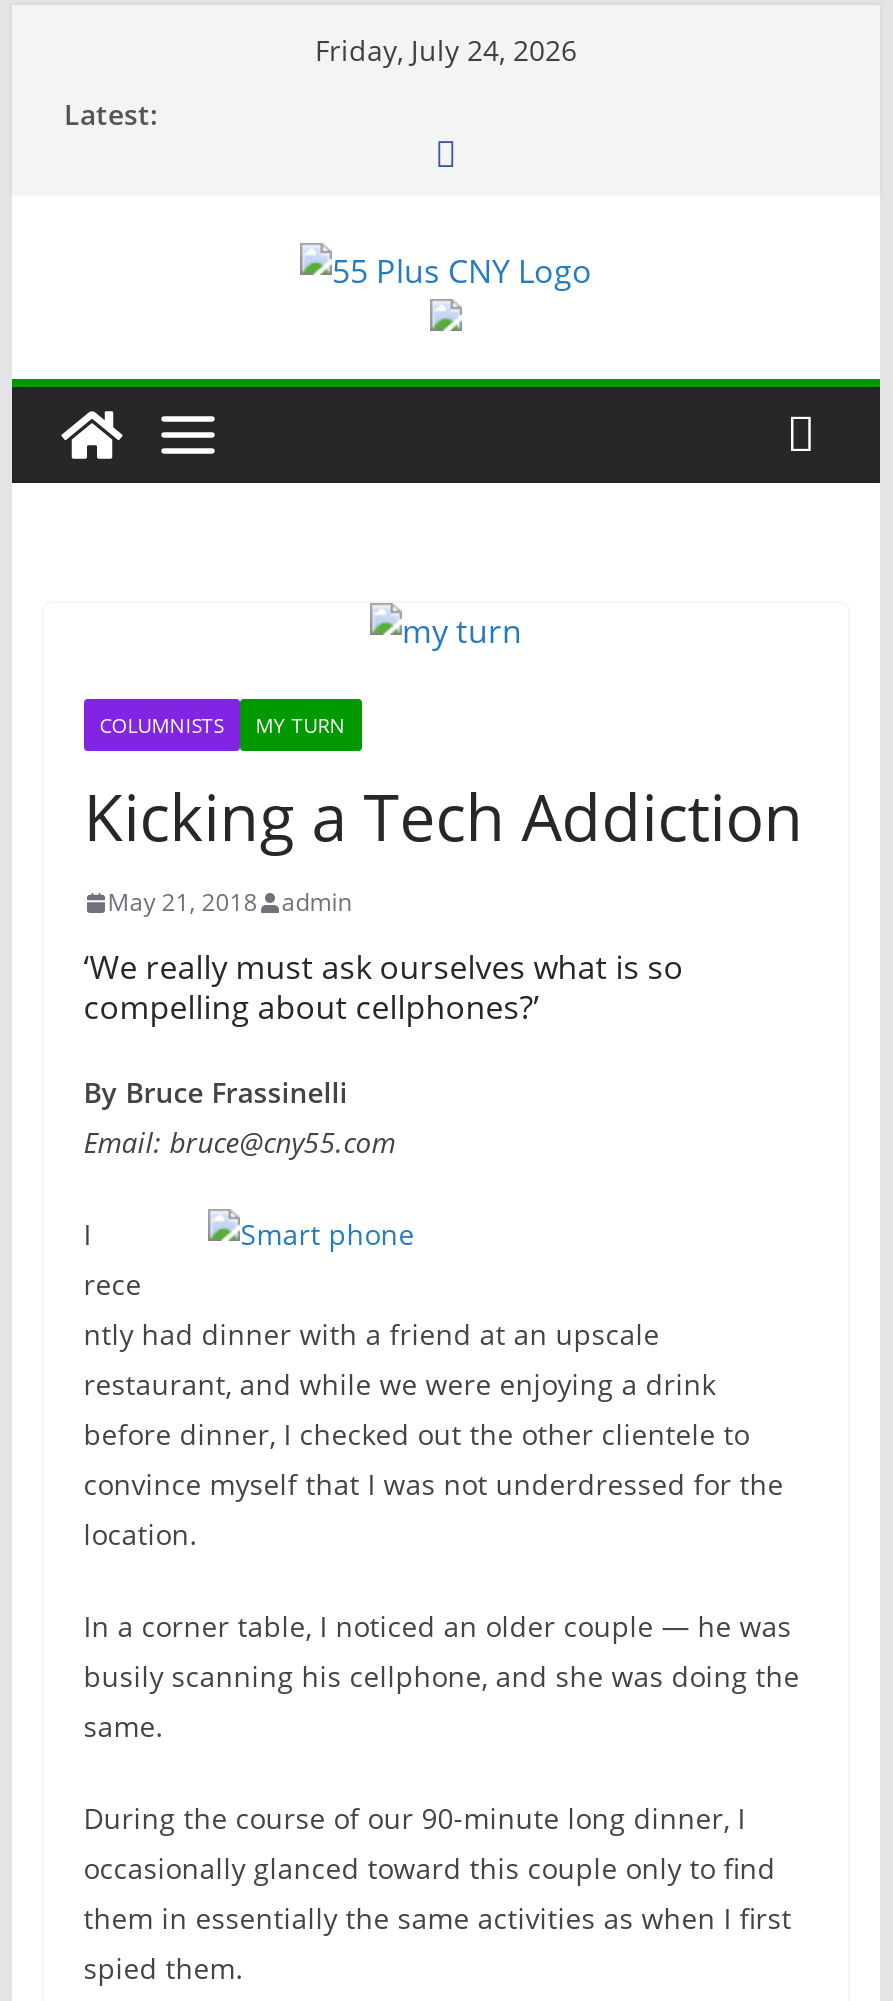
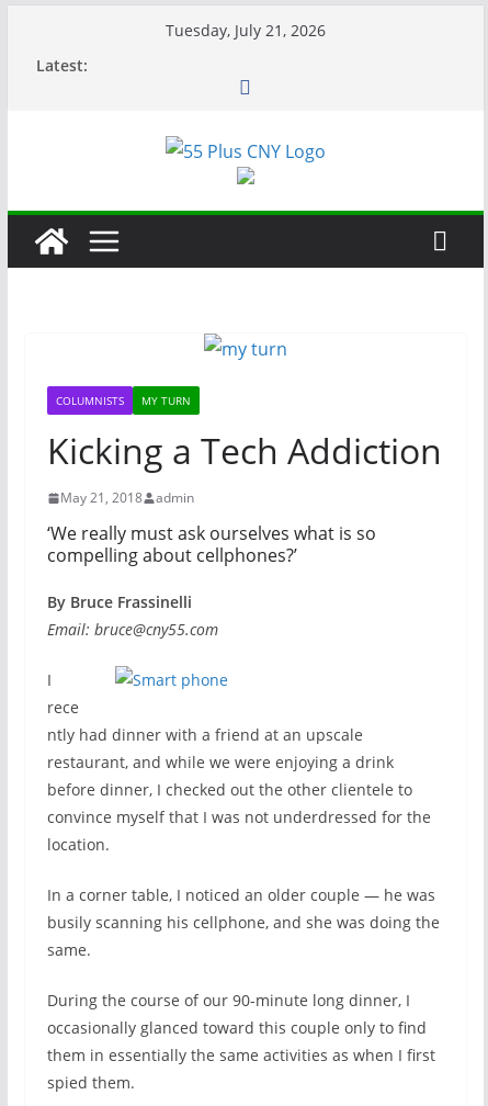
[315,31,577,69] Friday, July 24, 2026 -> [166,20,326,41] Tuesday, July 21, 2026

